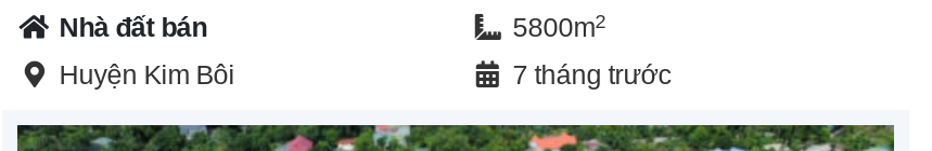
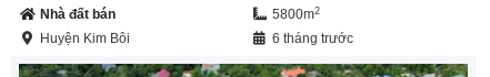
[513,60,671,90] 7 tháng trước -> [272,30,354,46] 6 tháng trước

